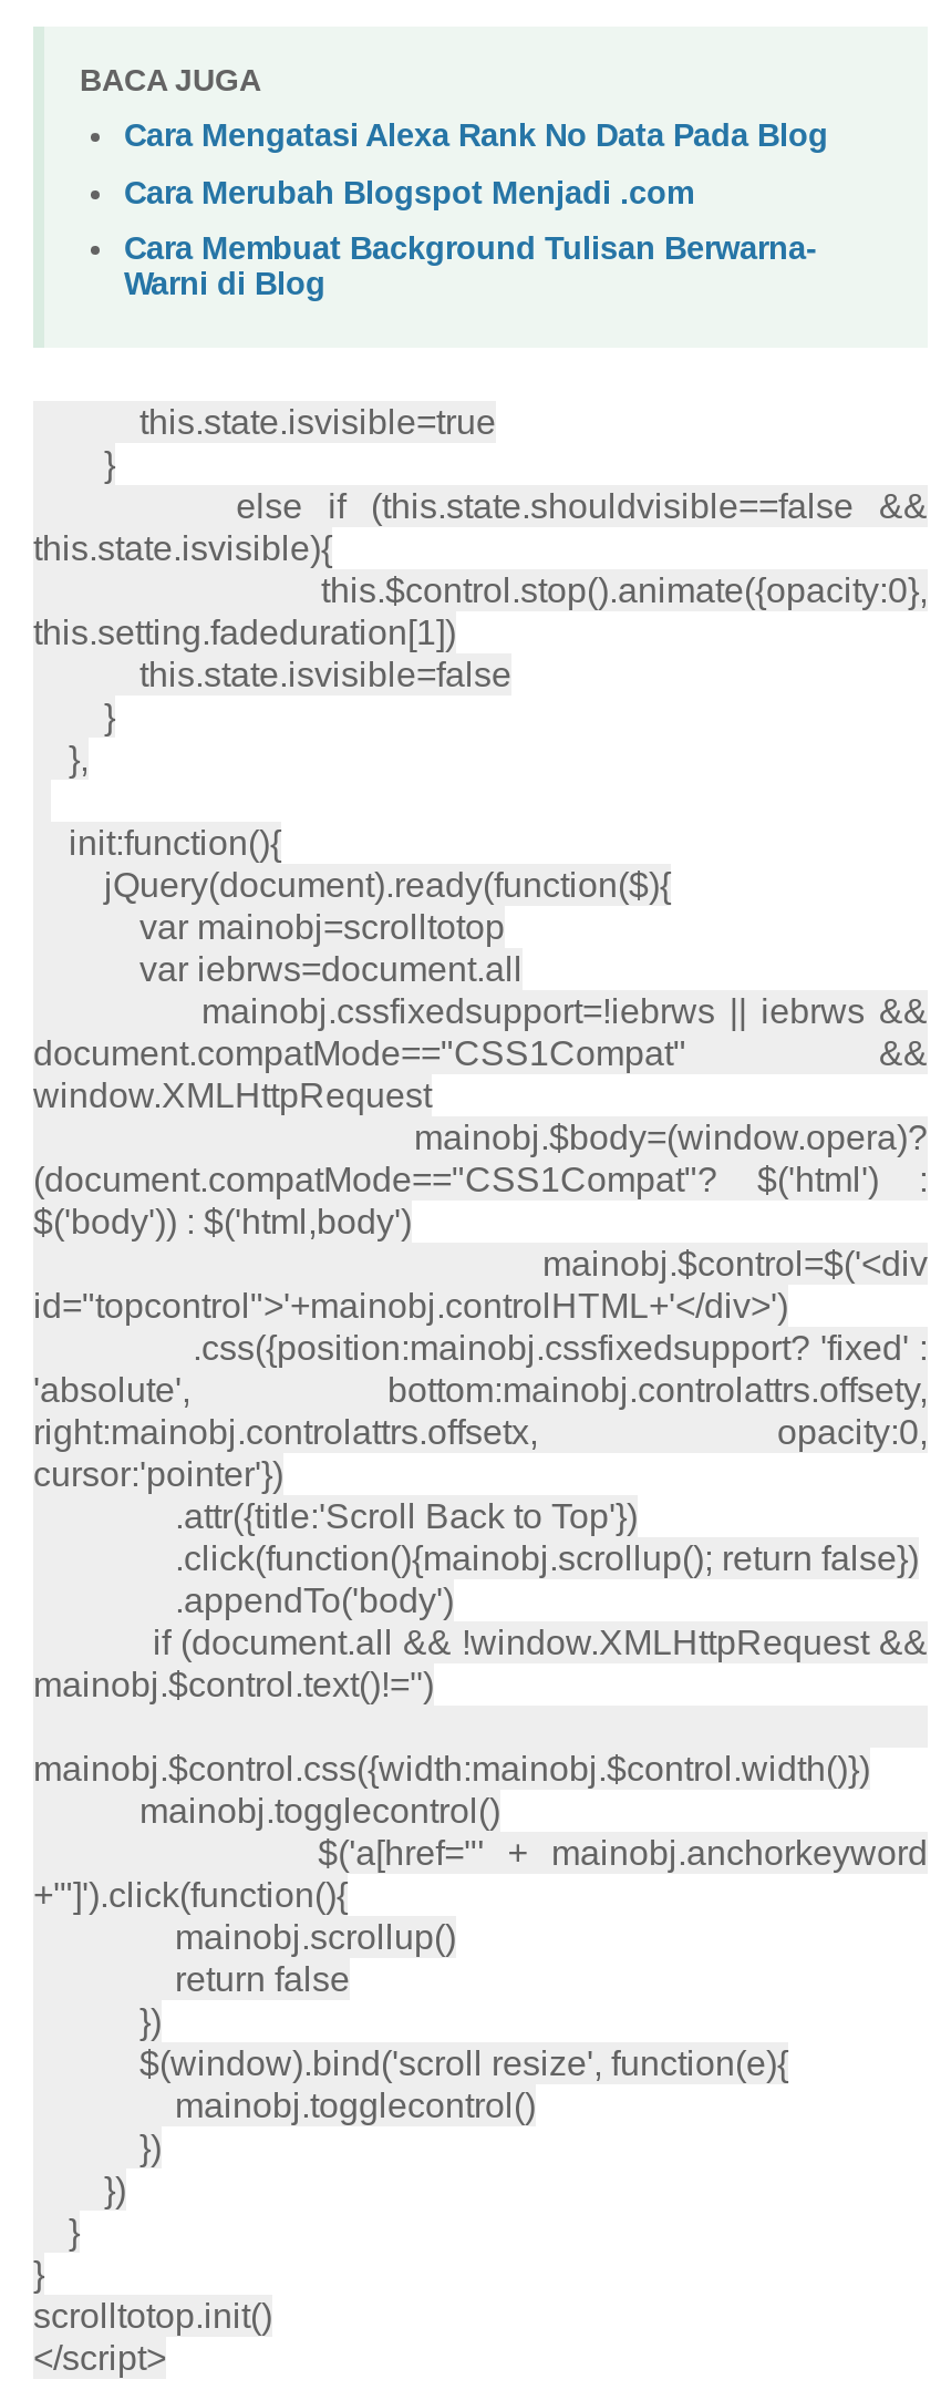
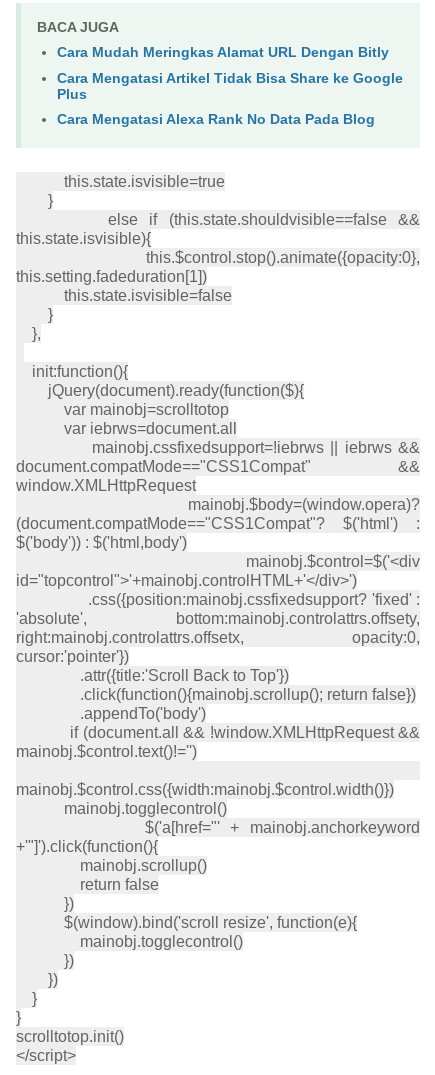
none -> [57,44,403,102] Cara Mudah Meringkas Alamat URL Dengan Bitly | Cara Mengatasi Artikel Tidak Bisa Share ke Google | Plus
moved [124,118,828,153] -> [57,111,375,127]: Cara Mengatasi Alexa Rank No Data Pada Blog
[124,174,817,302] Cara Merubah Blogspot Menjadi .com | Cara Membuat Background Tulisan Berwarna- | Warni di Blog -> none

